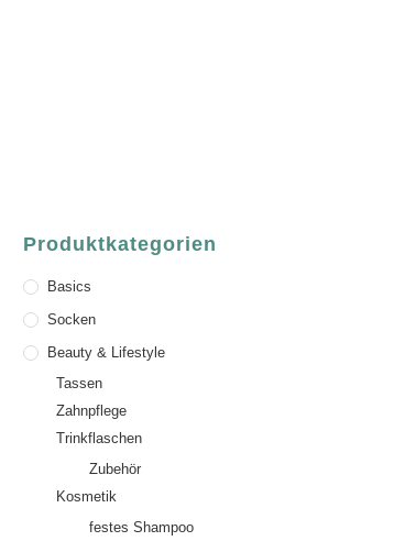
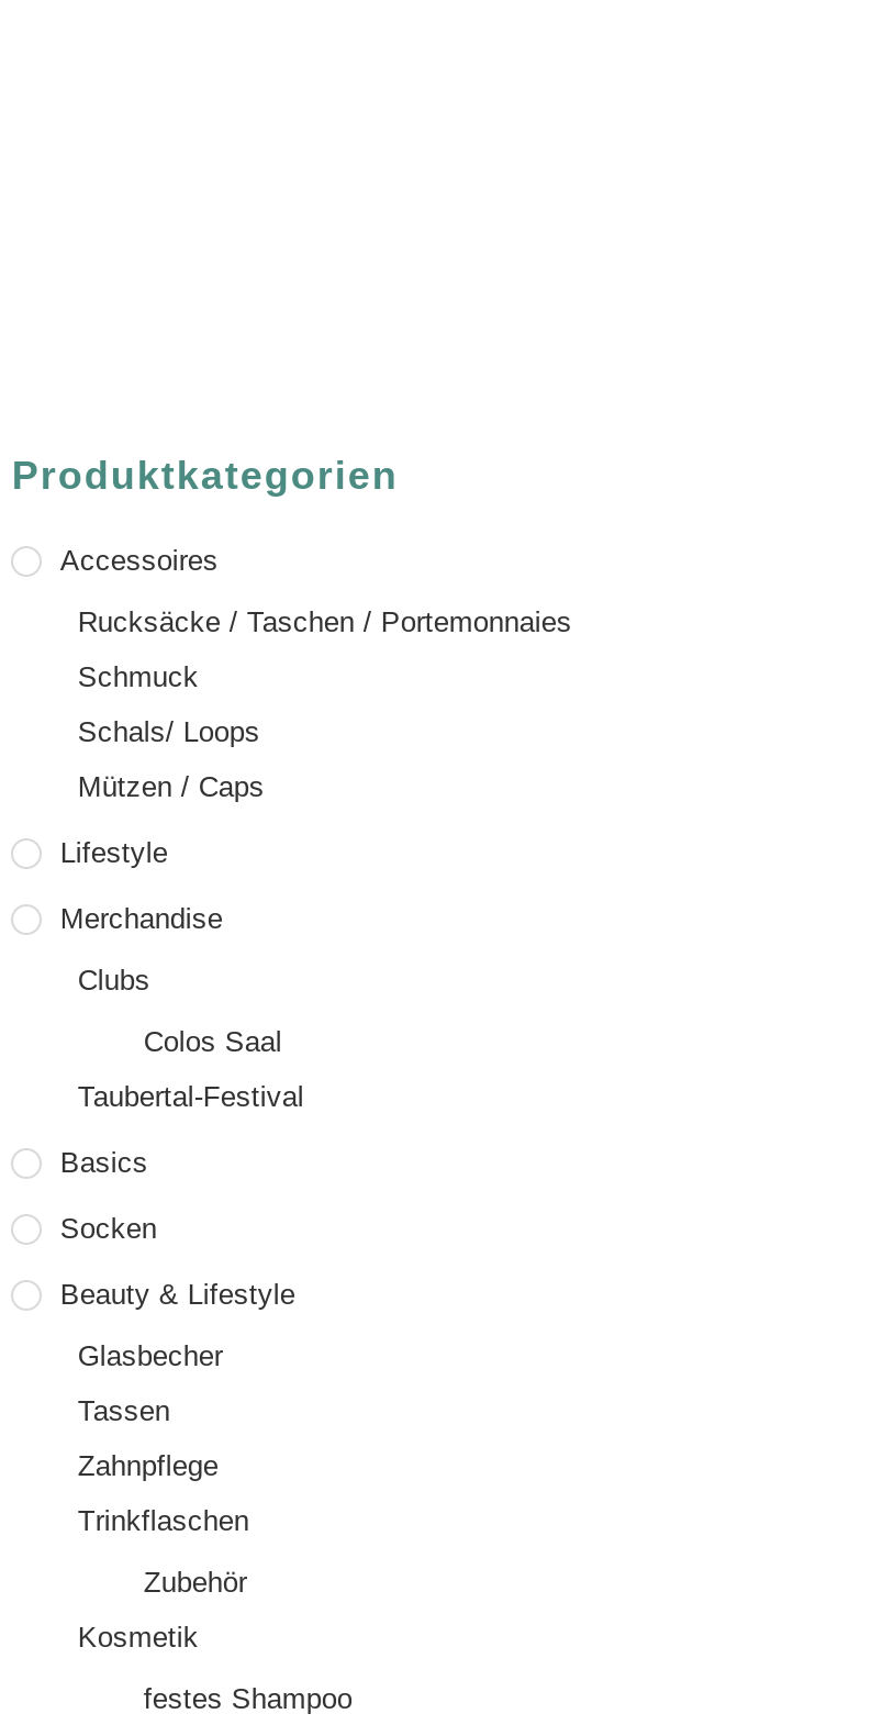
none -> [60,543,572,1112] Accessoires | Rucksäcke / Taschen / Portemonnaies | Schmuck | Schals/ Loops | Mützen / Caps | Lifestyle | Merchandise | Clubs | Colos Saal | Taubertal-Festival
none -> [78,1339,223,1372] Glasbecher

